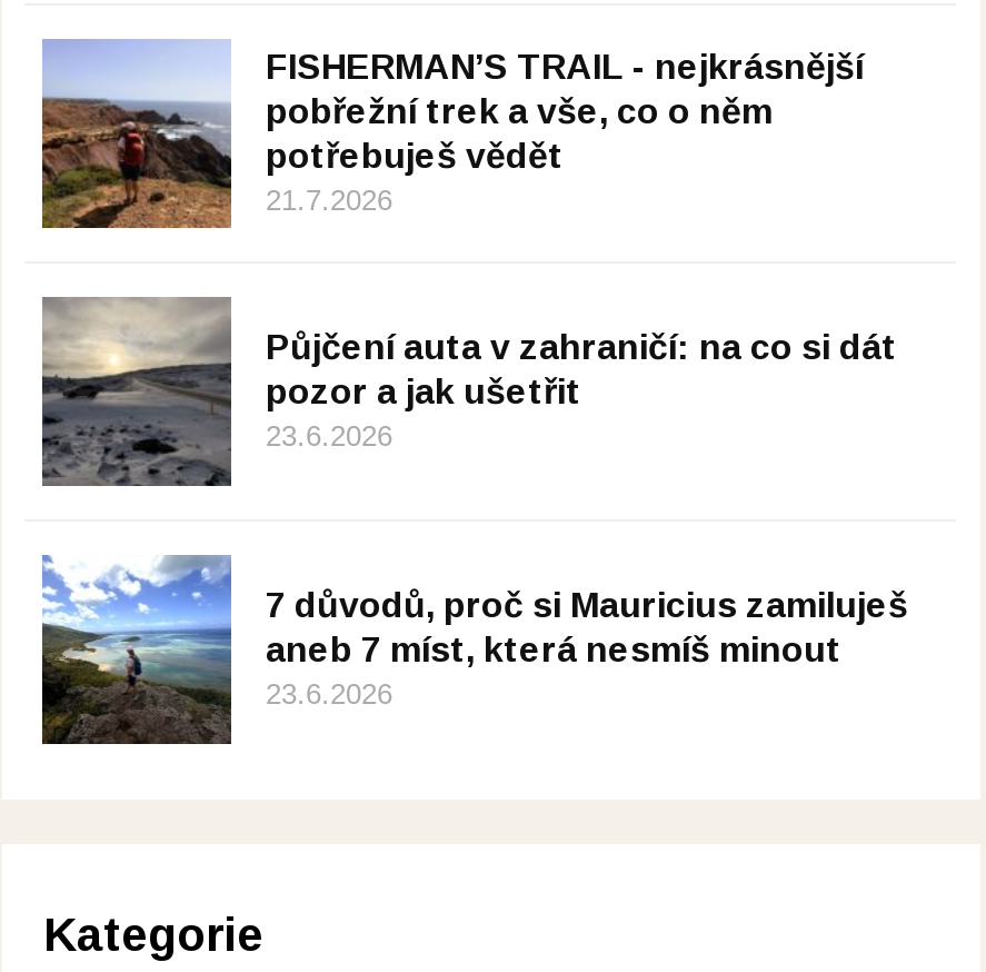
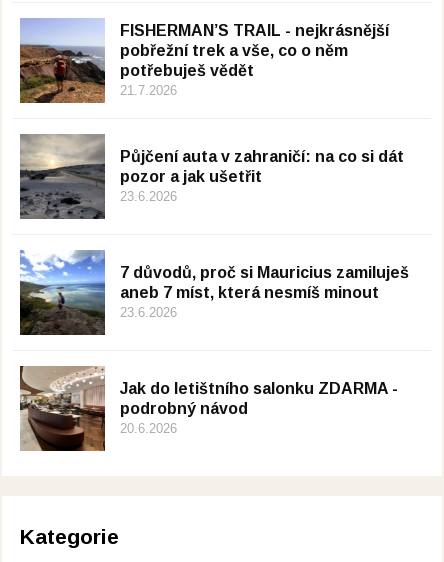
none -> [19,365,398,452] [image] | Jak do letištního salonku ZDARMA - | podrobný návod | 20.6.2026

